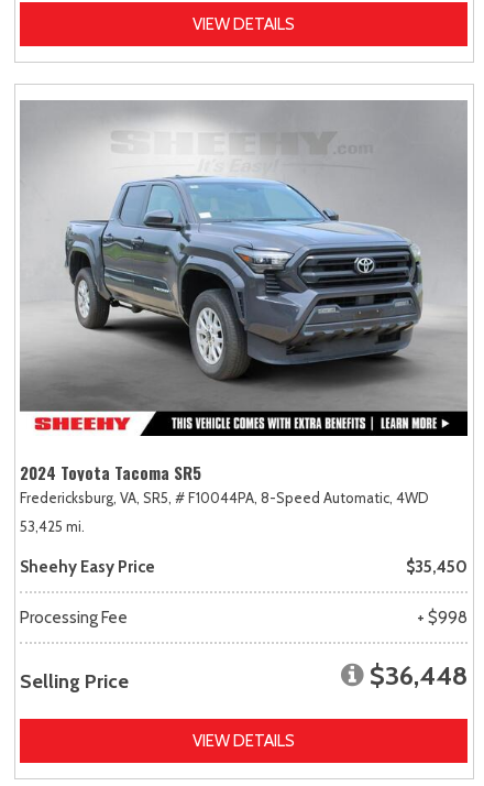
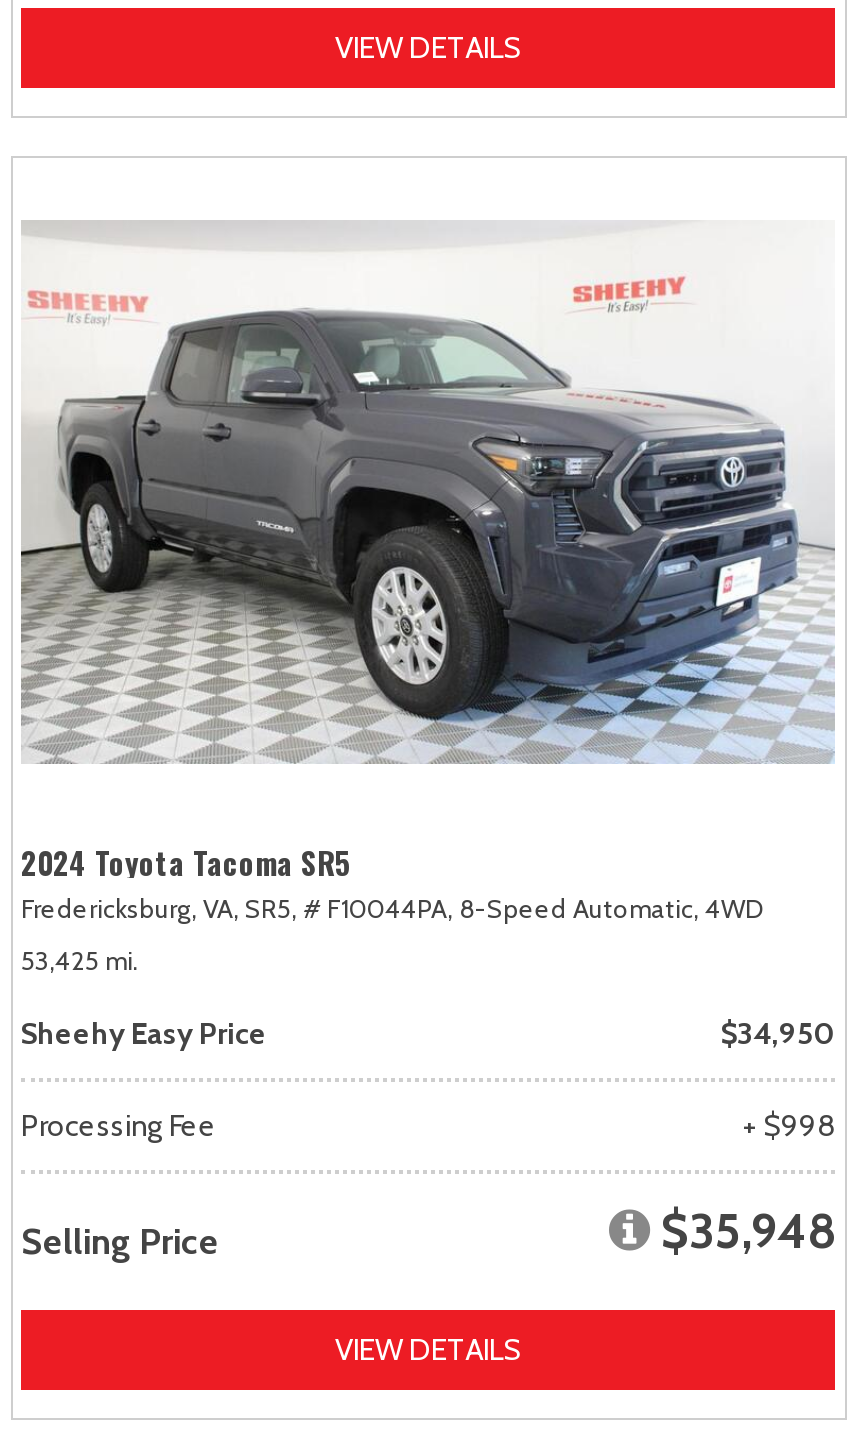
[20,99,469,437] [image] -> [21,186,835,796] [image]
[406,557,468,577] $35,450 -> [721,1017,835,1053] $34,950
[370,660,468,692] $36,448 -> [661,1203,835,1261] $35,948

